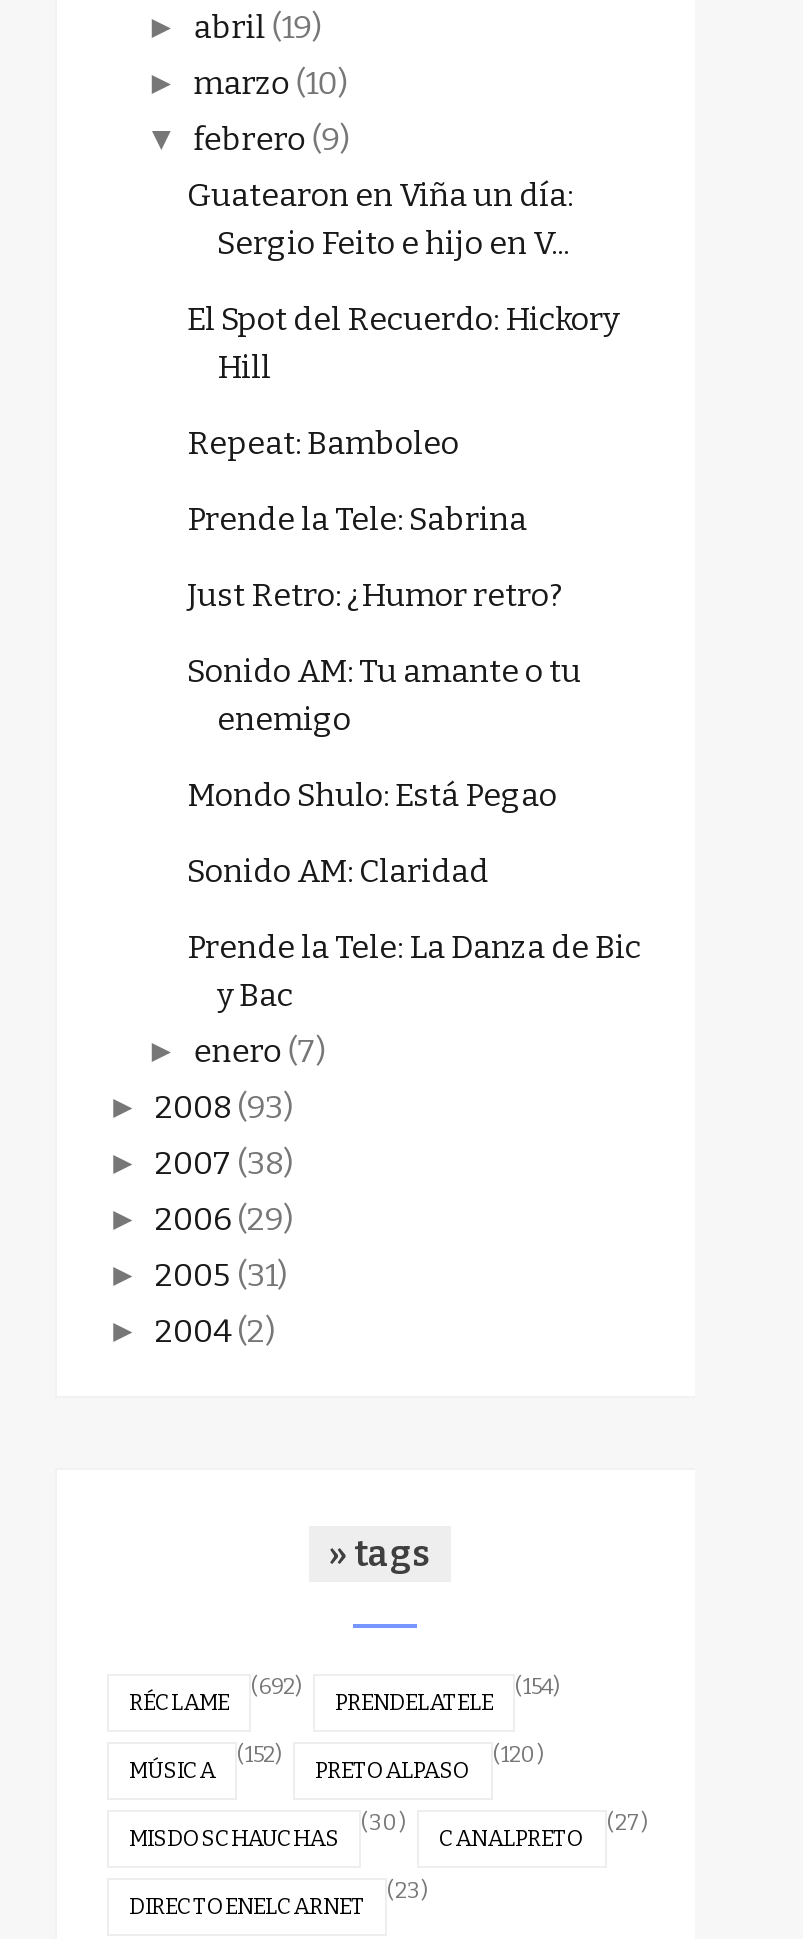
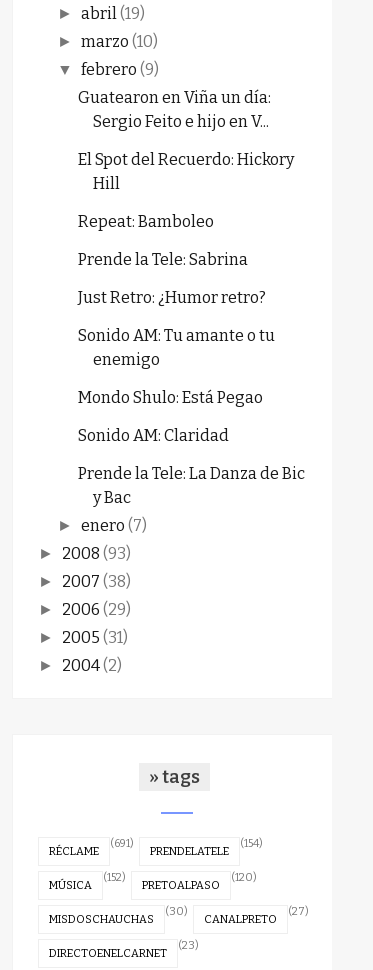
[251,1675,303,1701] (692) -> [110,837,134,850] (691)

